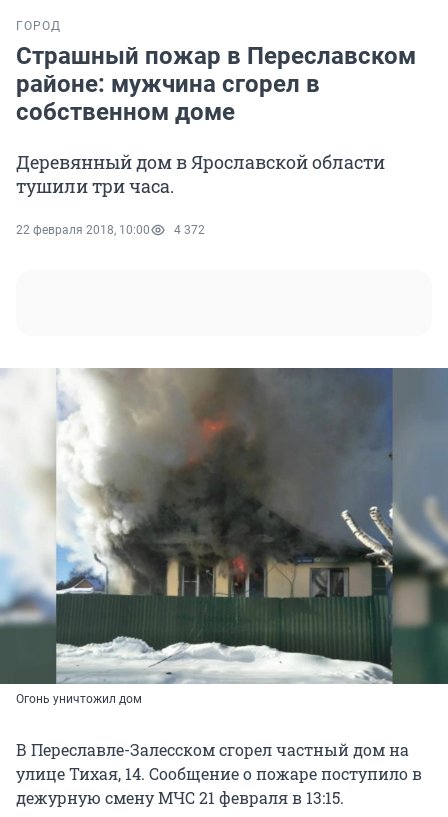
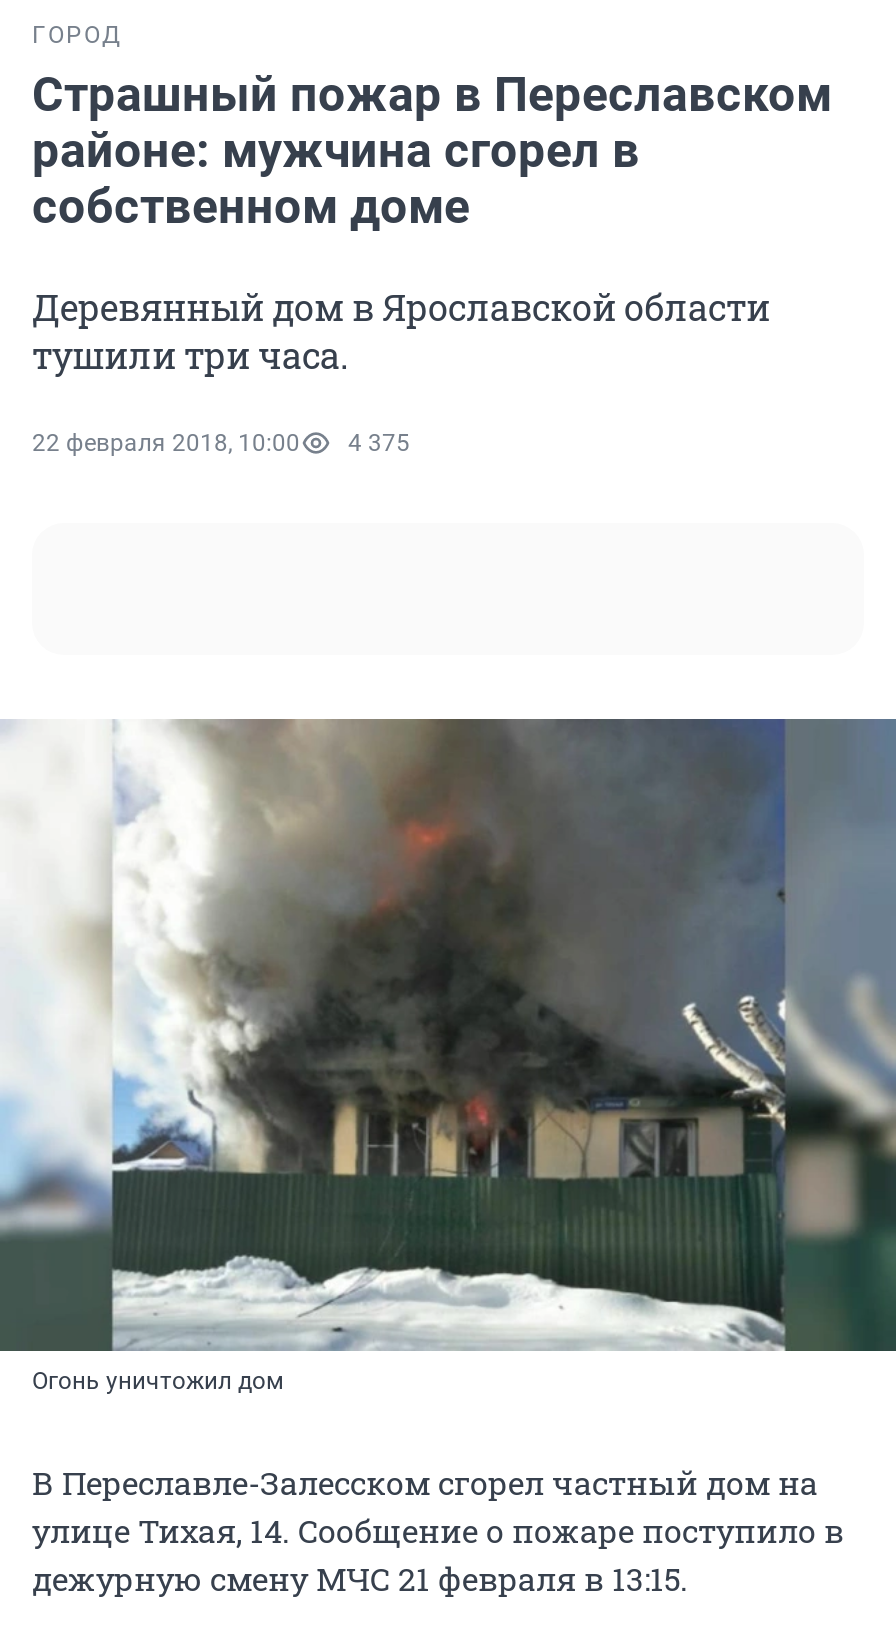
[16,223,205,237] 22 февраля 2018, 10:00 4 372 -> [32,429,410,457] 22 февраля 2018, 10:00 4 375

